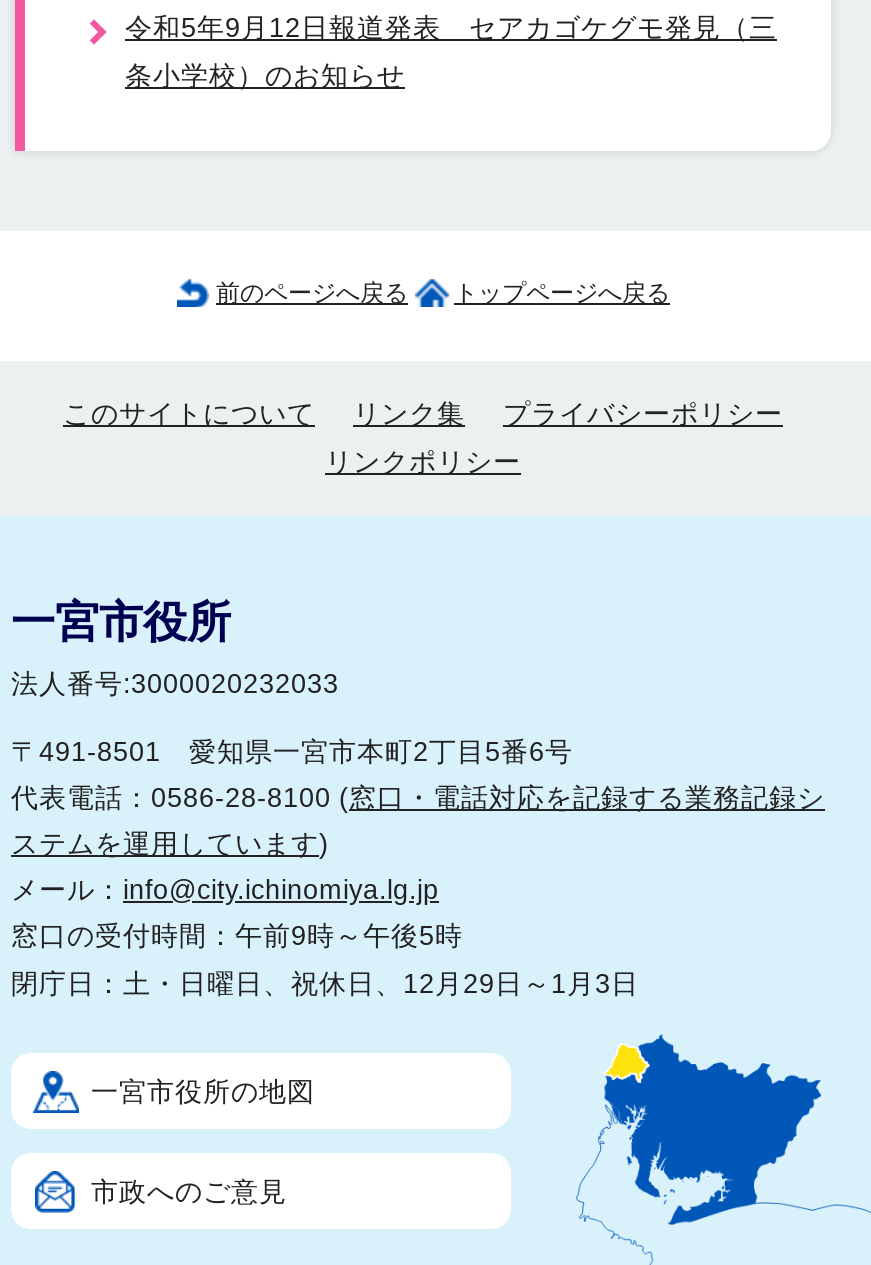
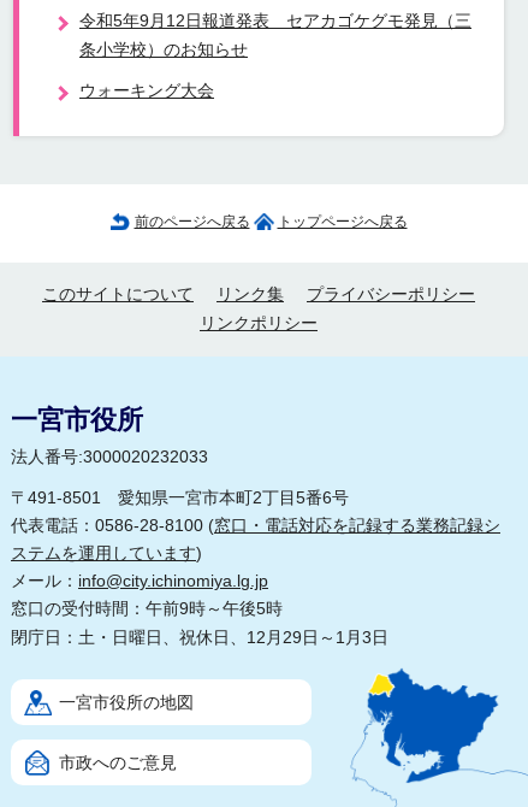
none -> [79,82,214,100] ウォーキング大会

